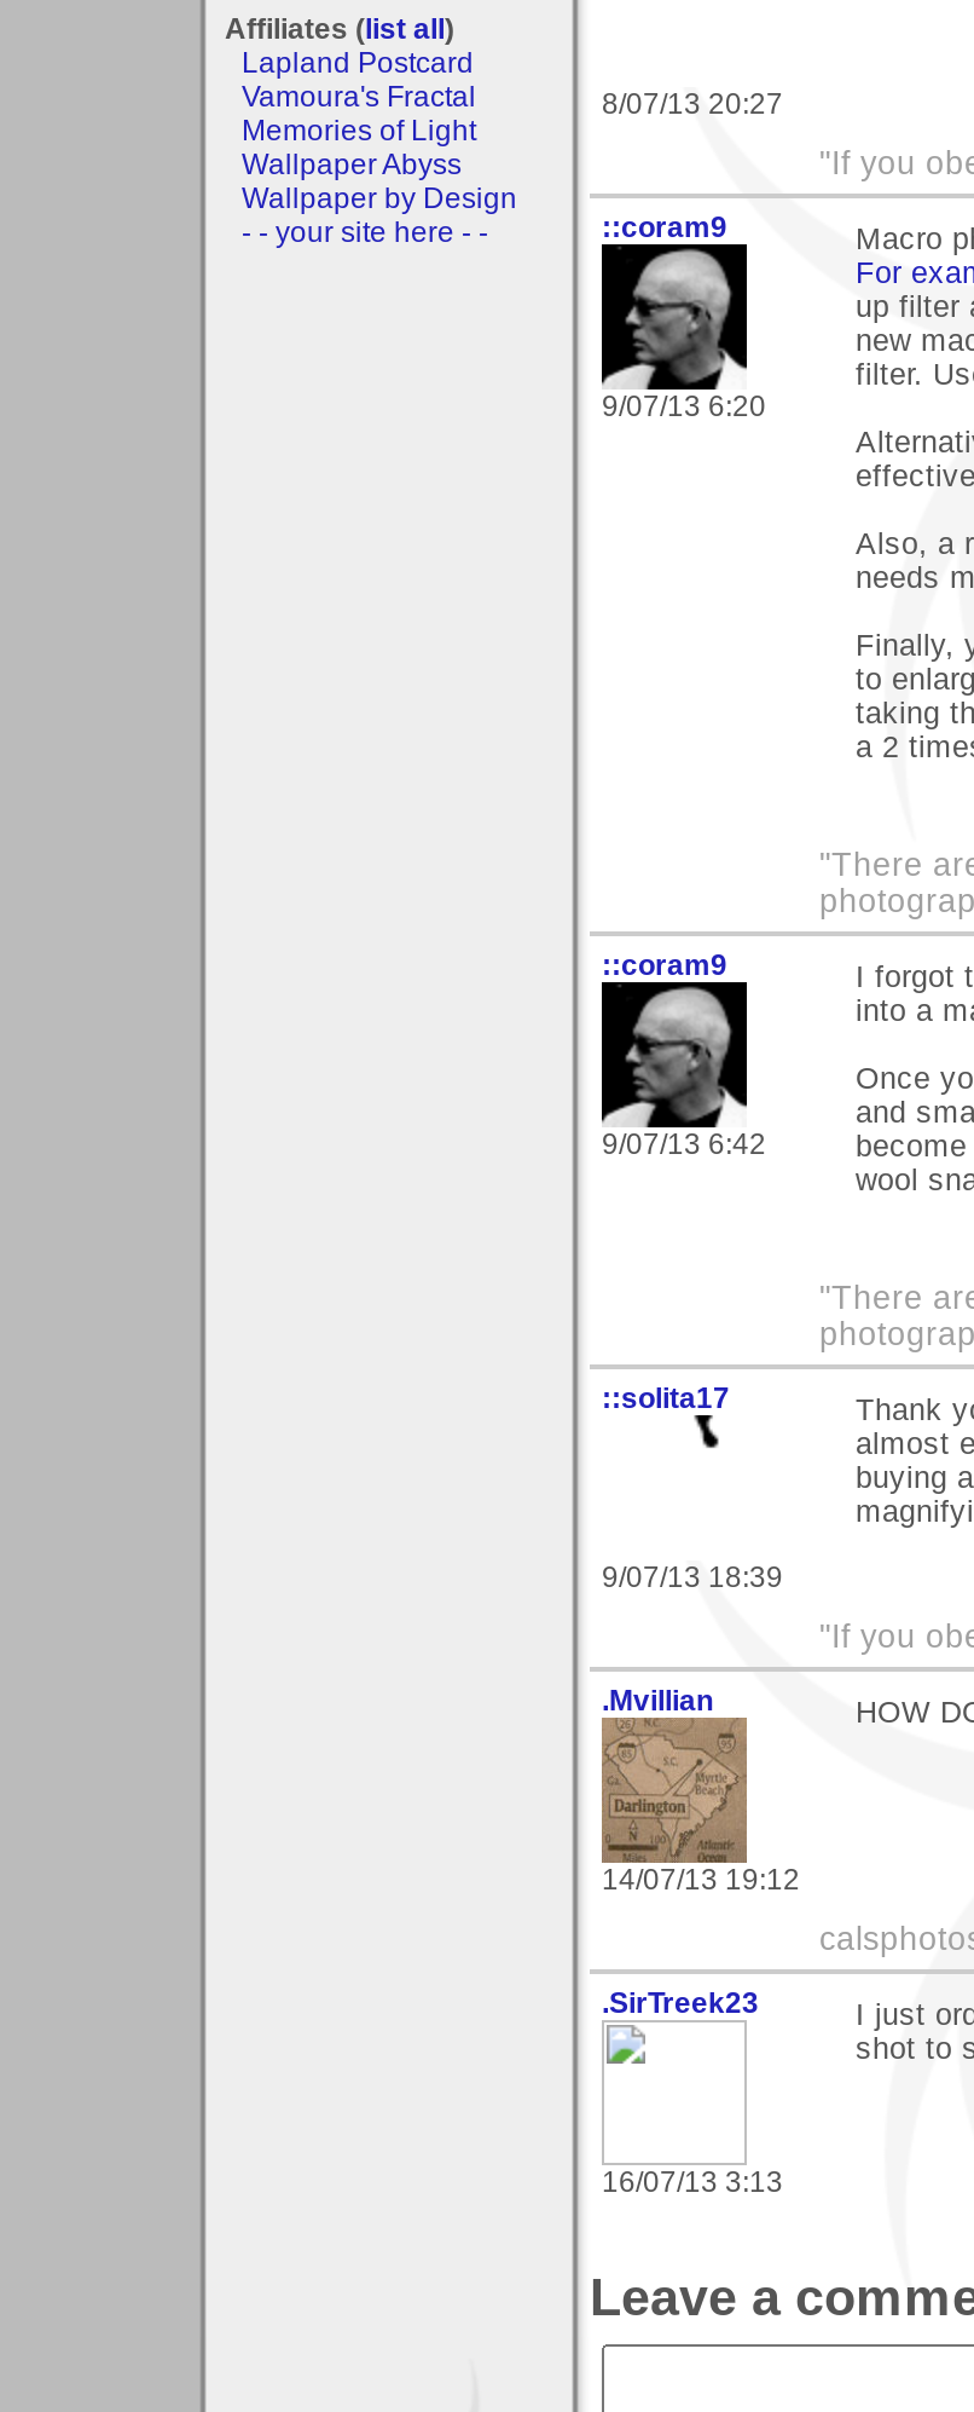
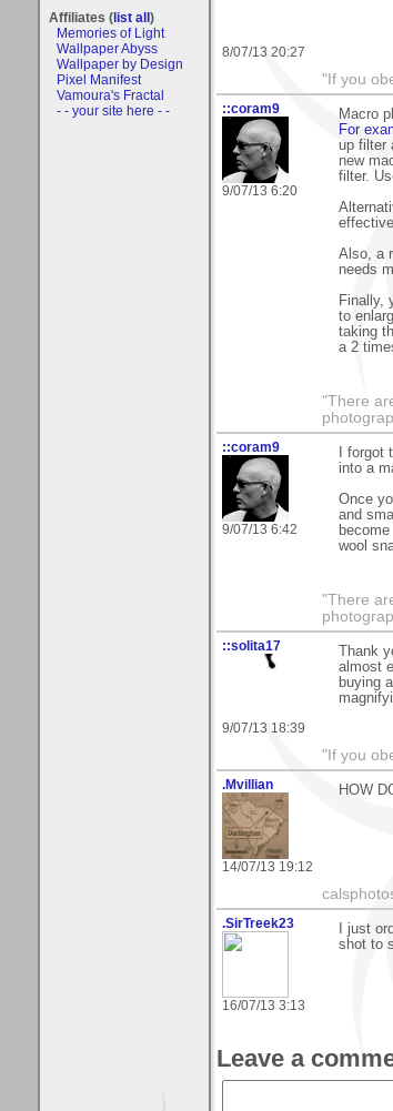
[242,45,474,79] Lapland Postcard -> none
moved [242,79,476,113] -> [57,87,164,103]: Vamoura's Fractal
moved [242,113,517,215] -> [57,25,183,72]: Memories of Light | Wallpaper Abyss | Wallpaper by Design
none -> [57,72,141,87] Pixel Manifest

